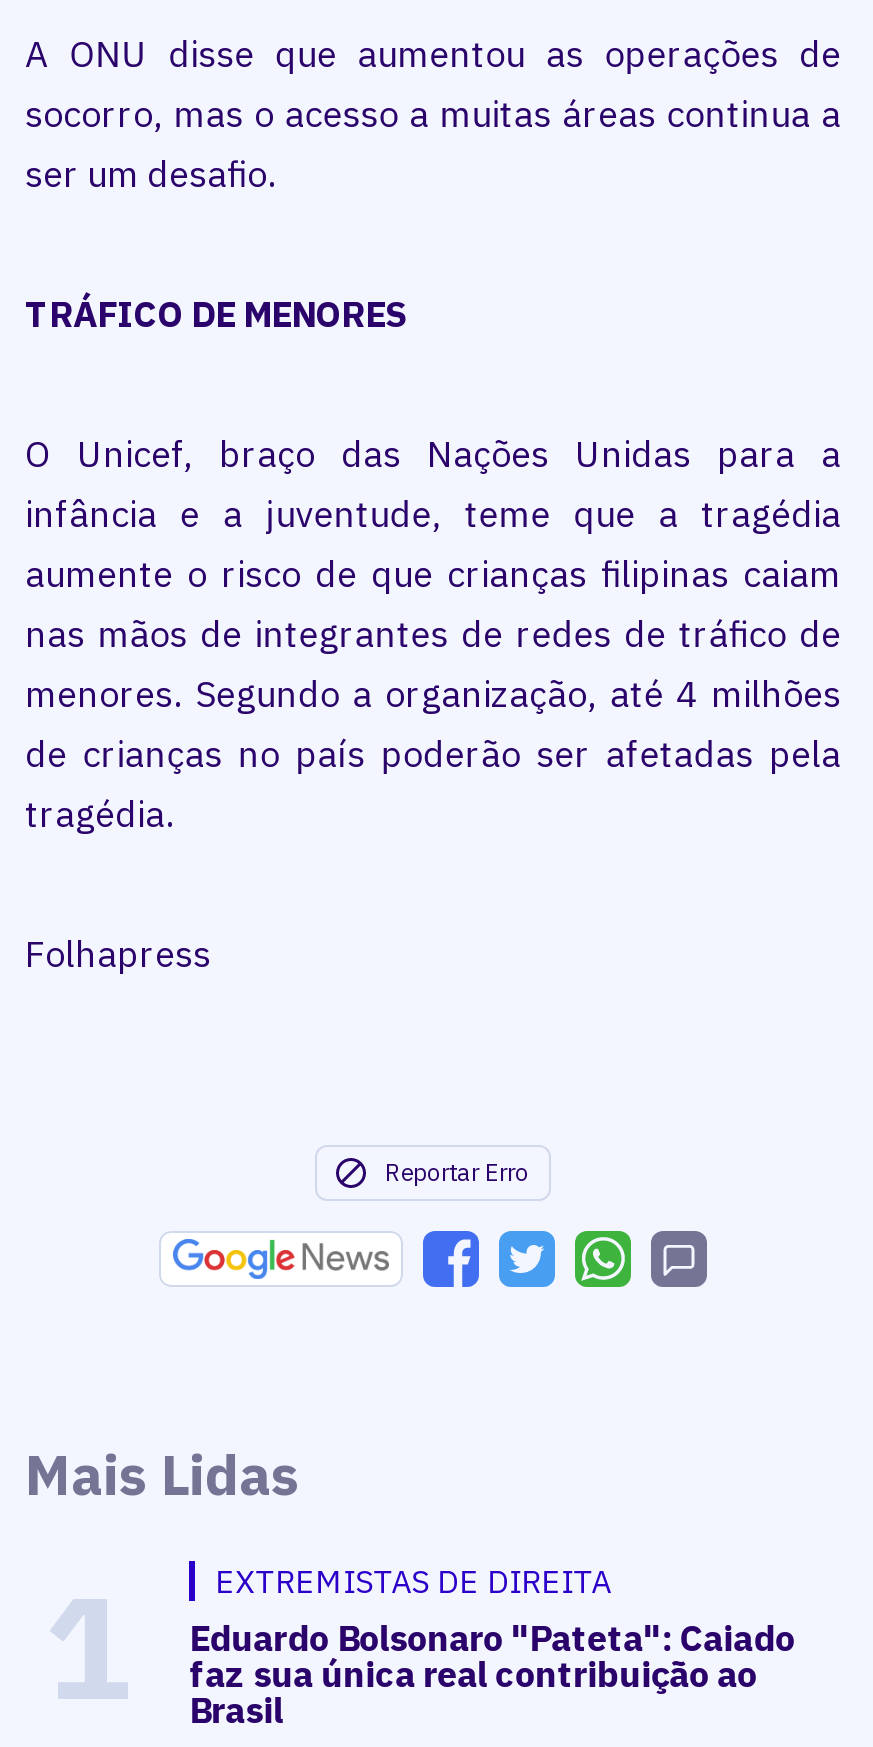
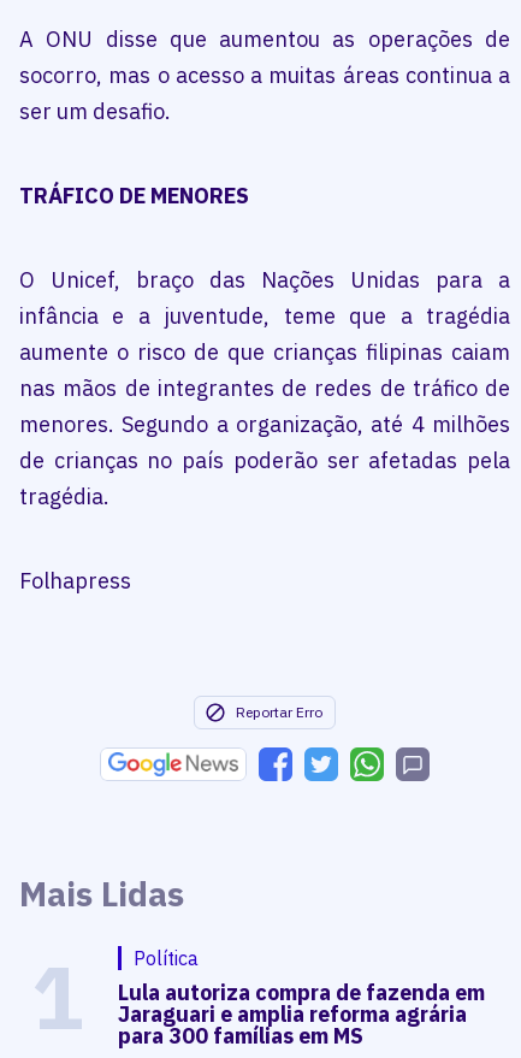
[189,1561,795,1733] EXTREMISTAS DE DIREITA | Eduardo Bolsonaro "Pateta": Caiado | faz sua única real contribuição ao | Brasil -> [118,946,485,1050] Política | Lula autoriza compra de fazenda em | Jaraguari e amplia reforma agrária | para 300 famílias em MS

